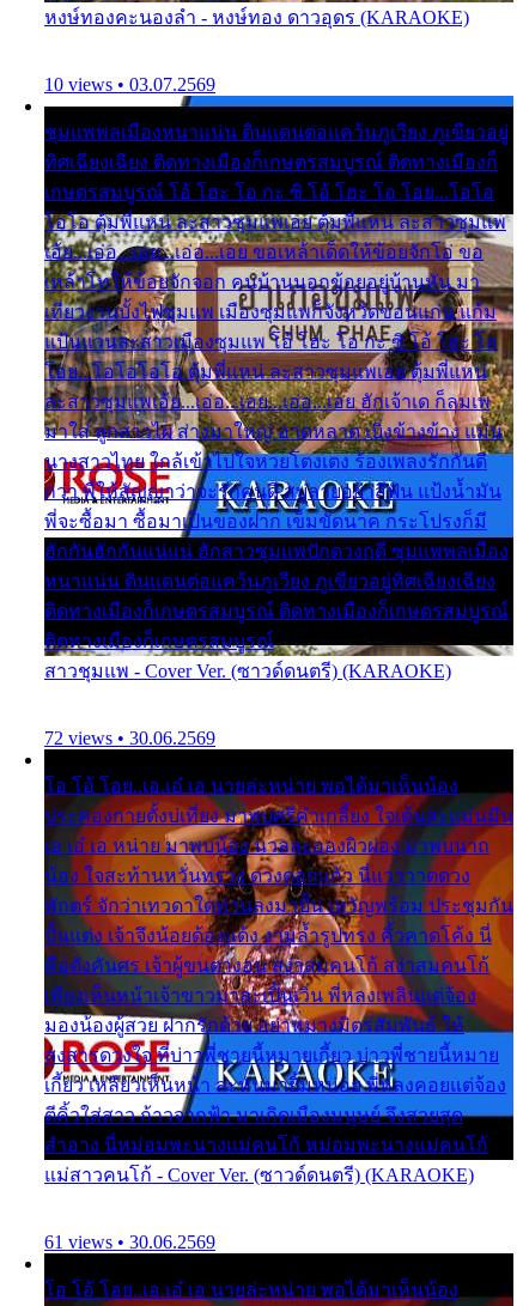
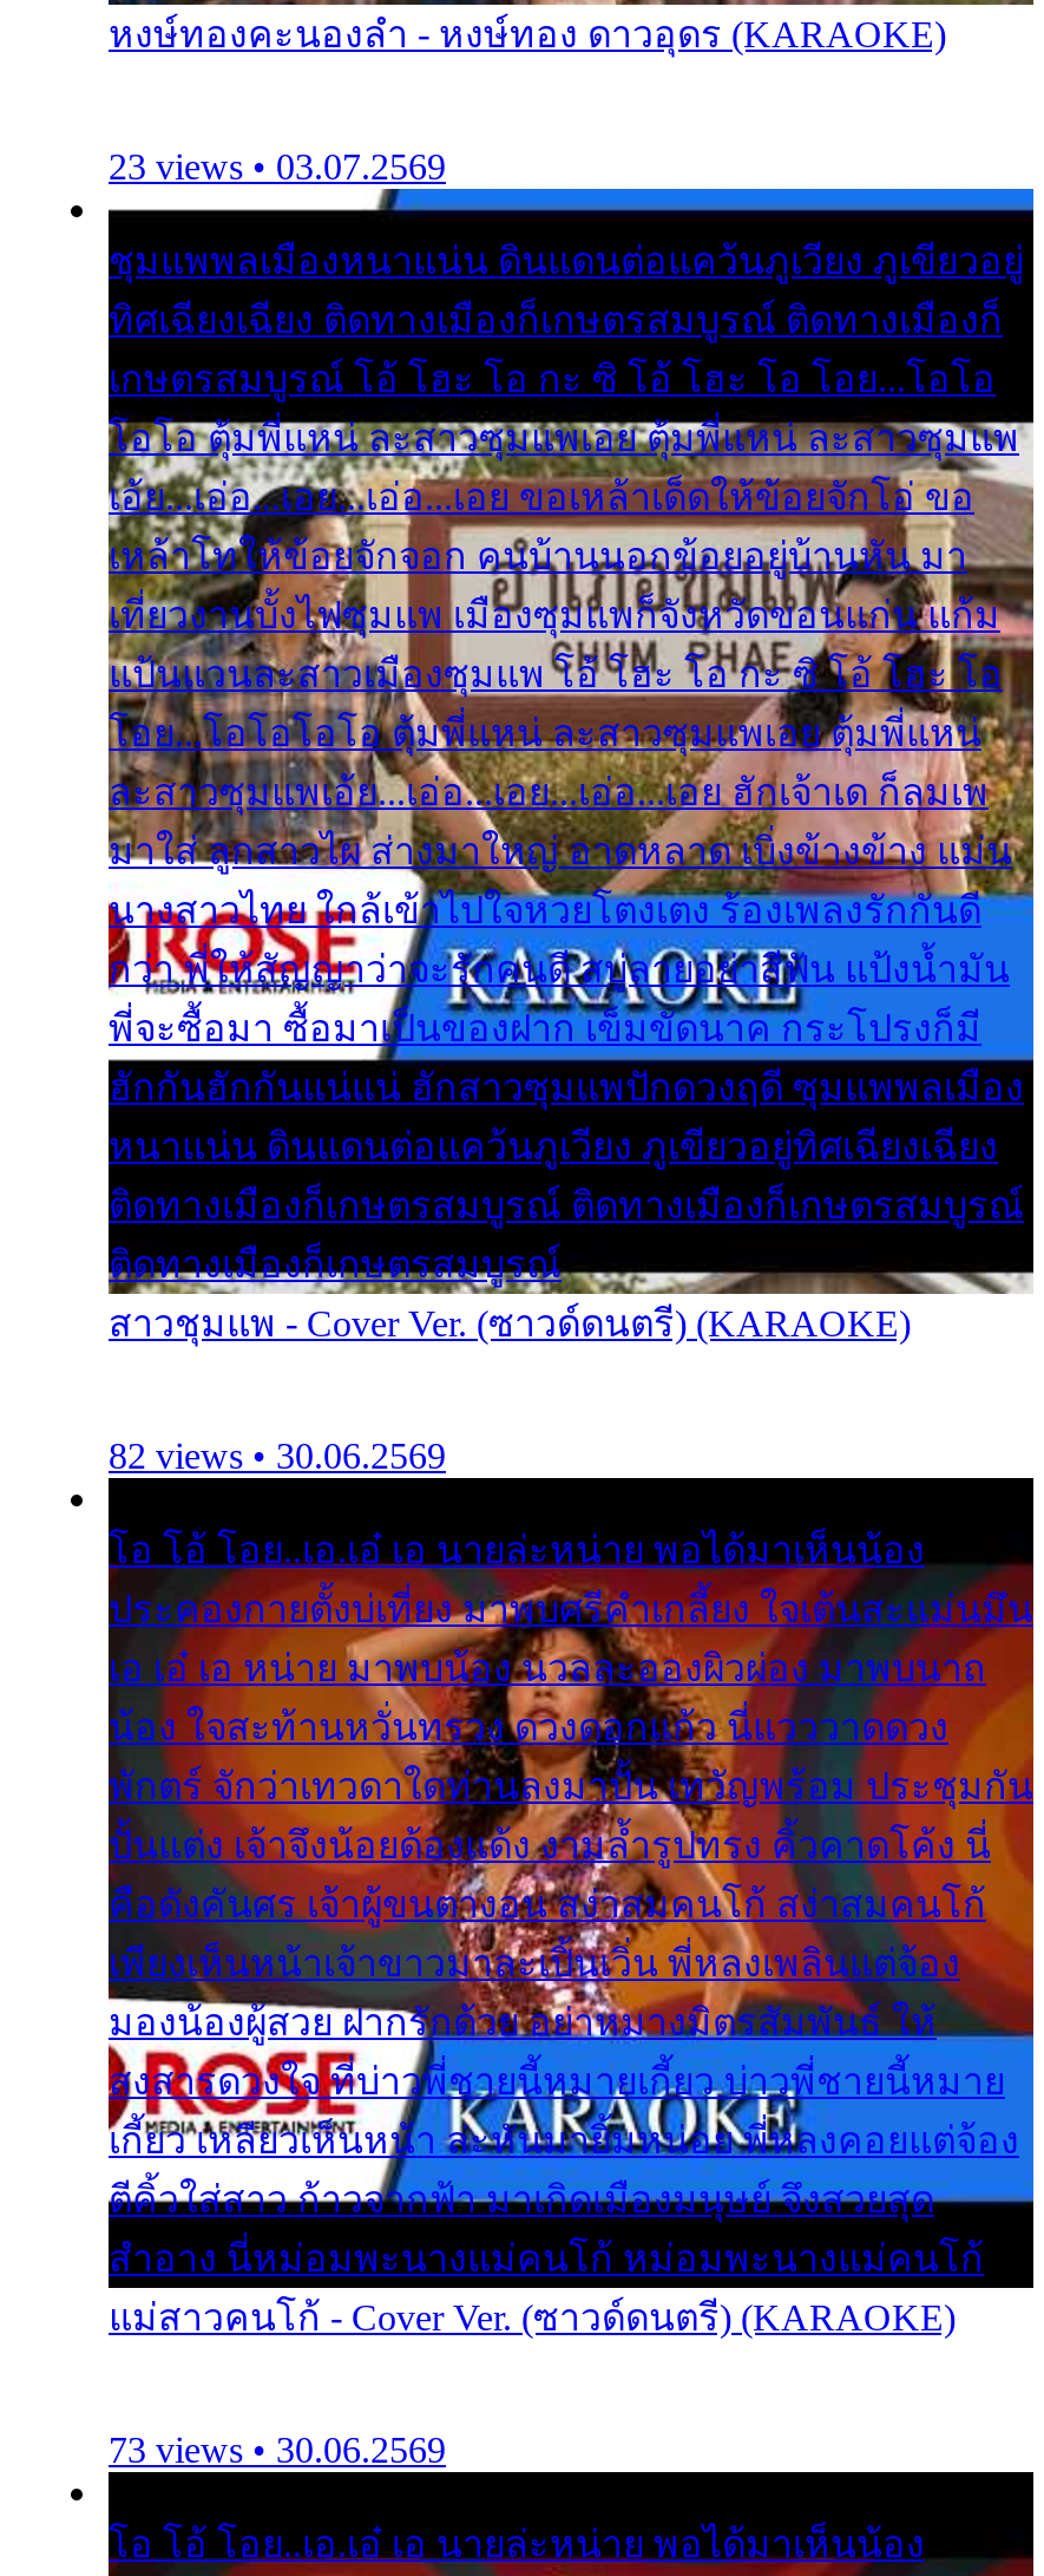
[44,74,215,94] 10 views • 03.07.2569 -> [109,146,446,186] 23 views • 03.07.2569
[44,728,215,748] 72 views • 30.06.2569 -> [109,1435,446,1475] 82 views • 30.06.2569
[44,1232,215,1252] 61 views • 30.06.2569 -> [109,2429,446,2469] 73 views • 30.06.2569

